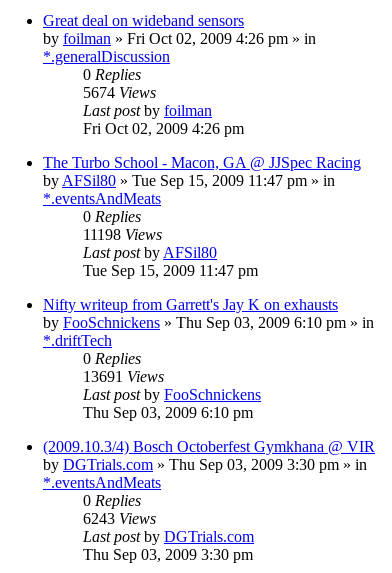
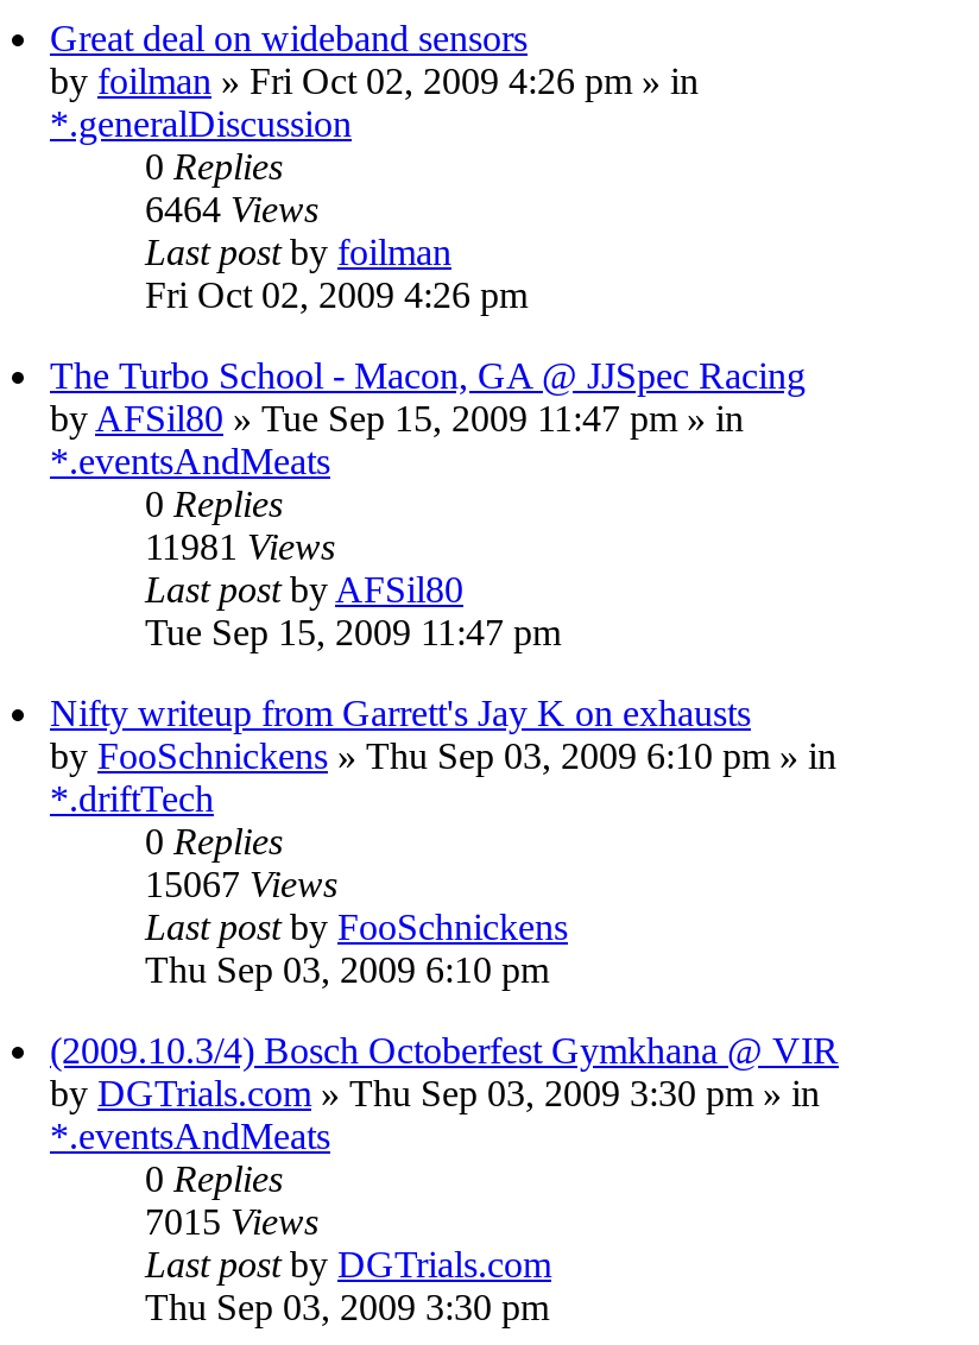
[83,84,156,101] 5674 Views -> [145,188,318,229] 6464 Views
[83,226,162,243] 11198 Views -> [145,526,335,566] 11981 Views
[83,368,164,385] 13691 Views -> [145,863,337,903] 15067 Views
[83,510,156,527] 6243 Views -> [145,1201,318,1241] 7015 Views

